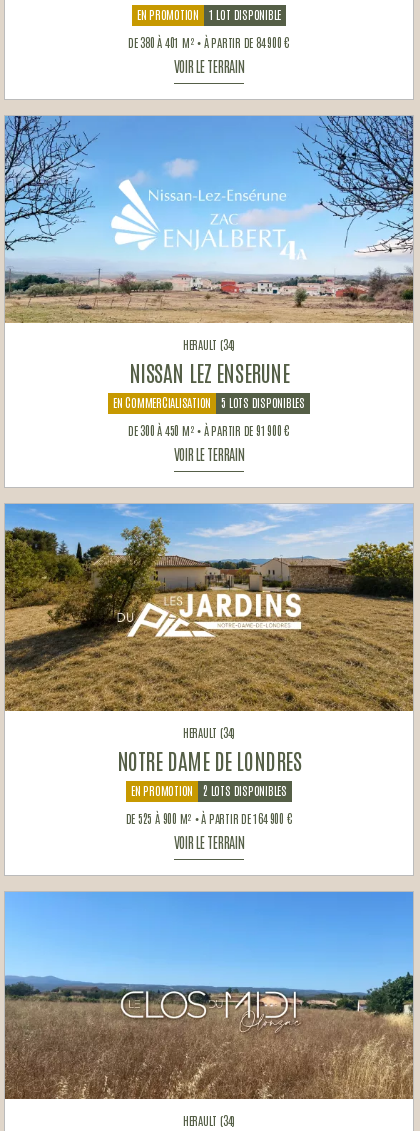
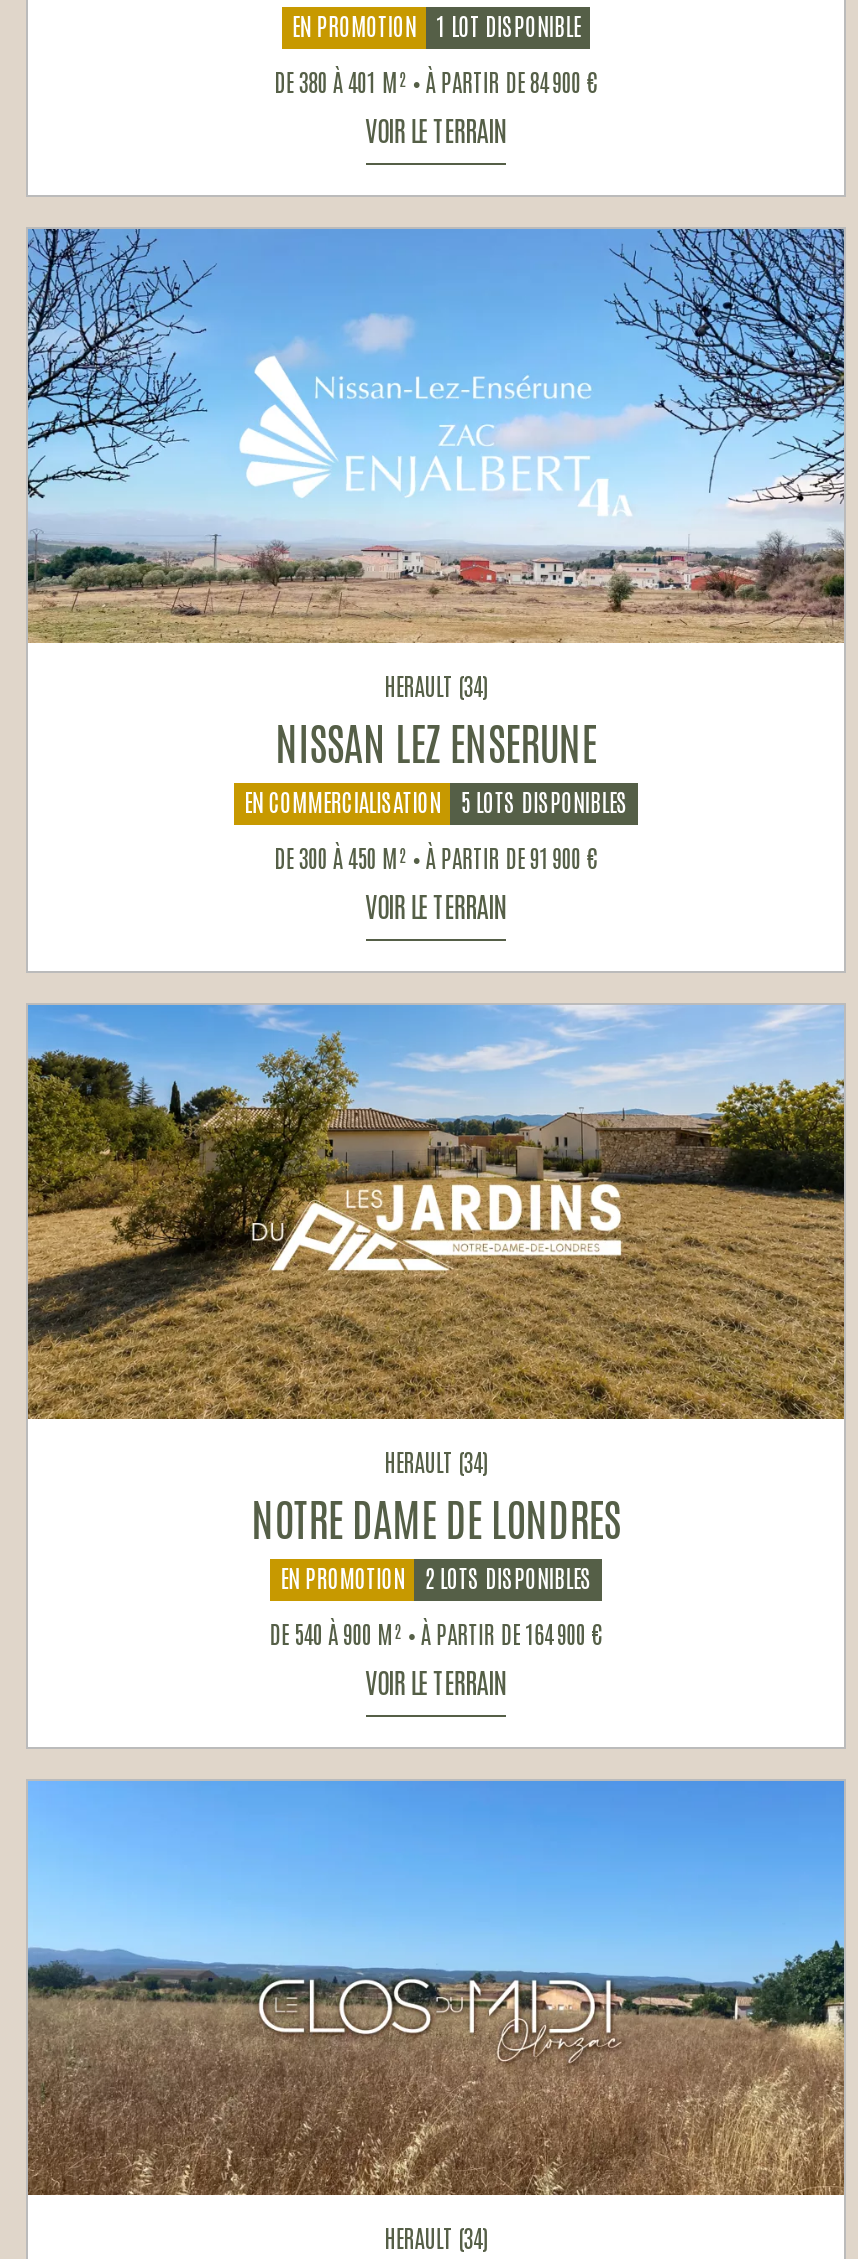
[126,810,292,826] DE 525 À 900 M² • À PARTIR DE 164 900 € -> [269,1617,603,1649] DE 540 À 900 M² • À PARTIR DE 164 900 €

